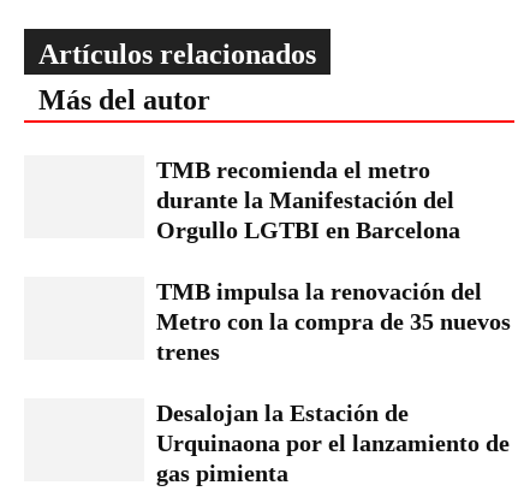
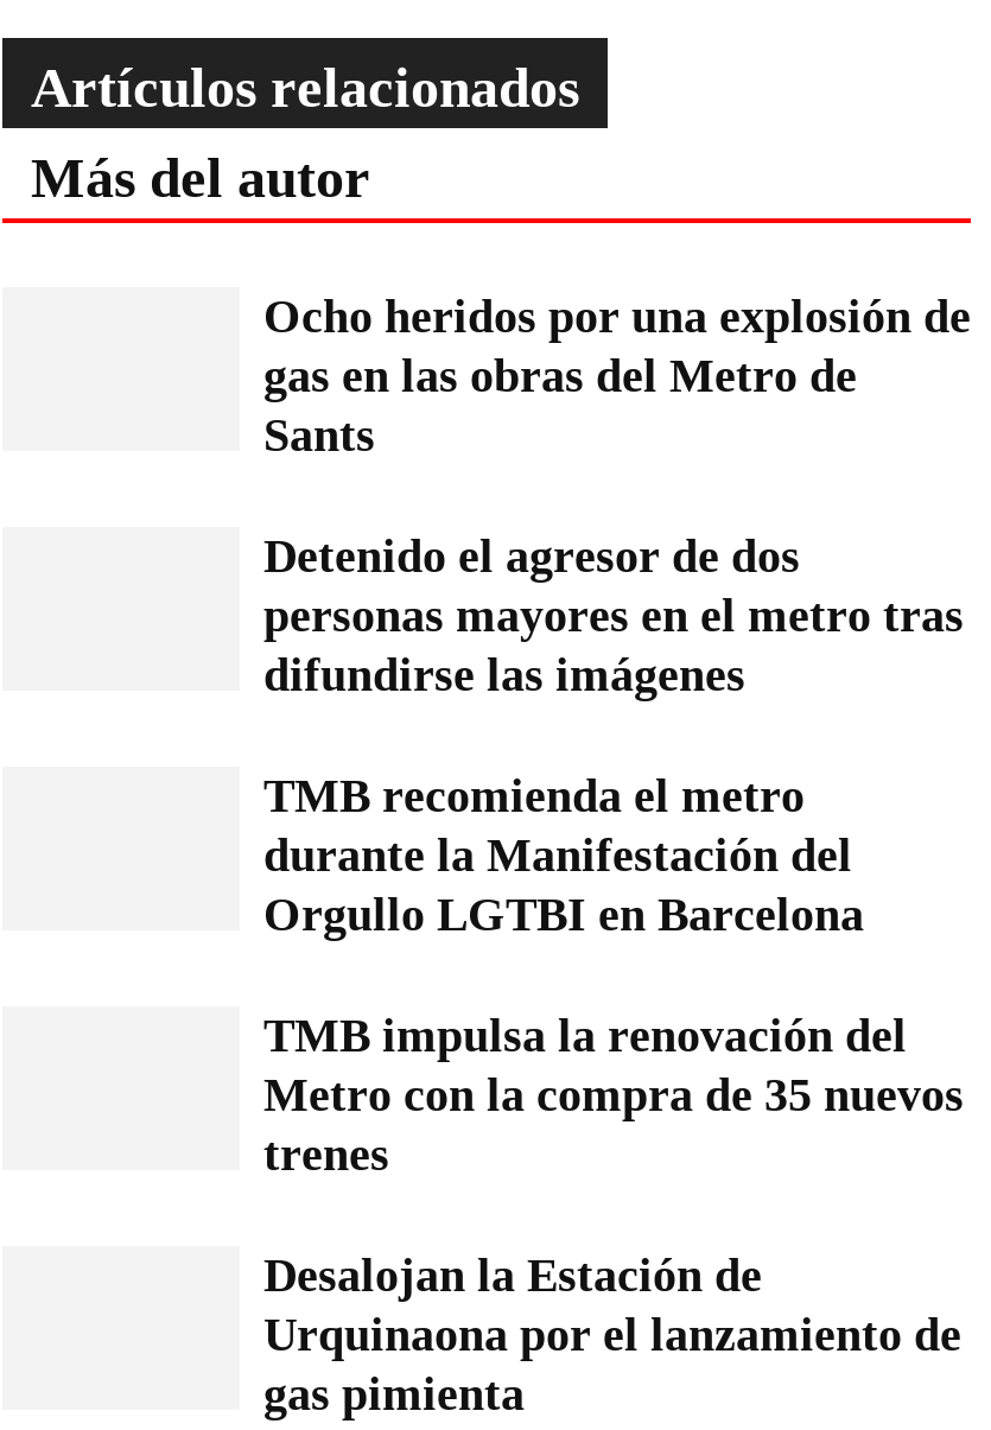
none -> [263,290,971,700] Ocho heridos por una explosión de | gas en las obras del Metro de | Sants | Detenido el agresor de dos | personas mayores en el metro tras | difundirse las imágenes

